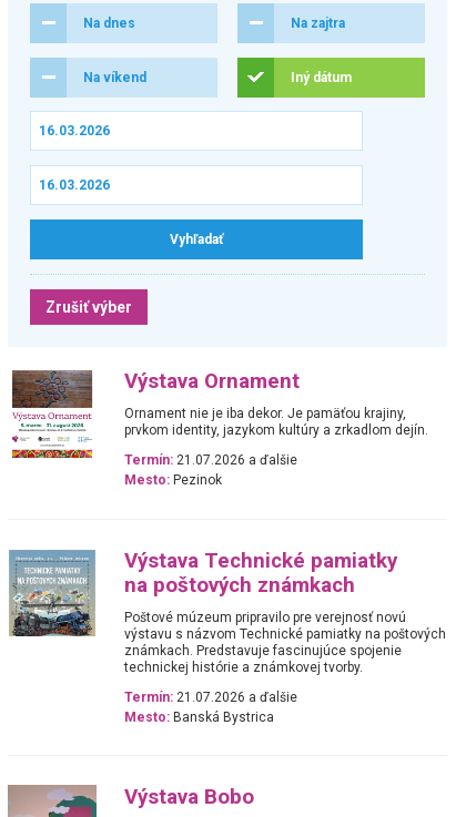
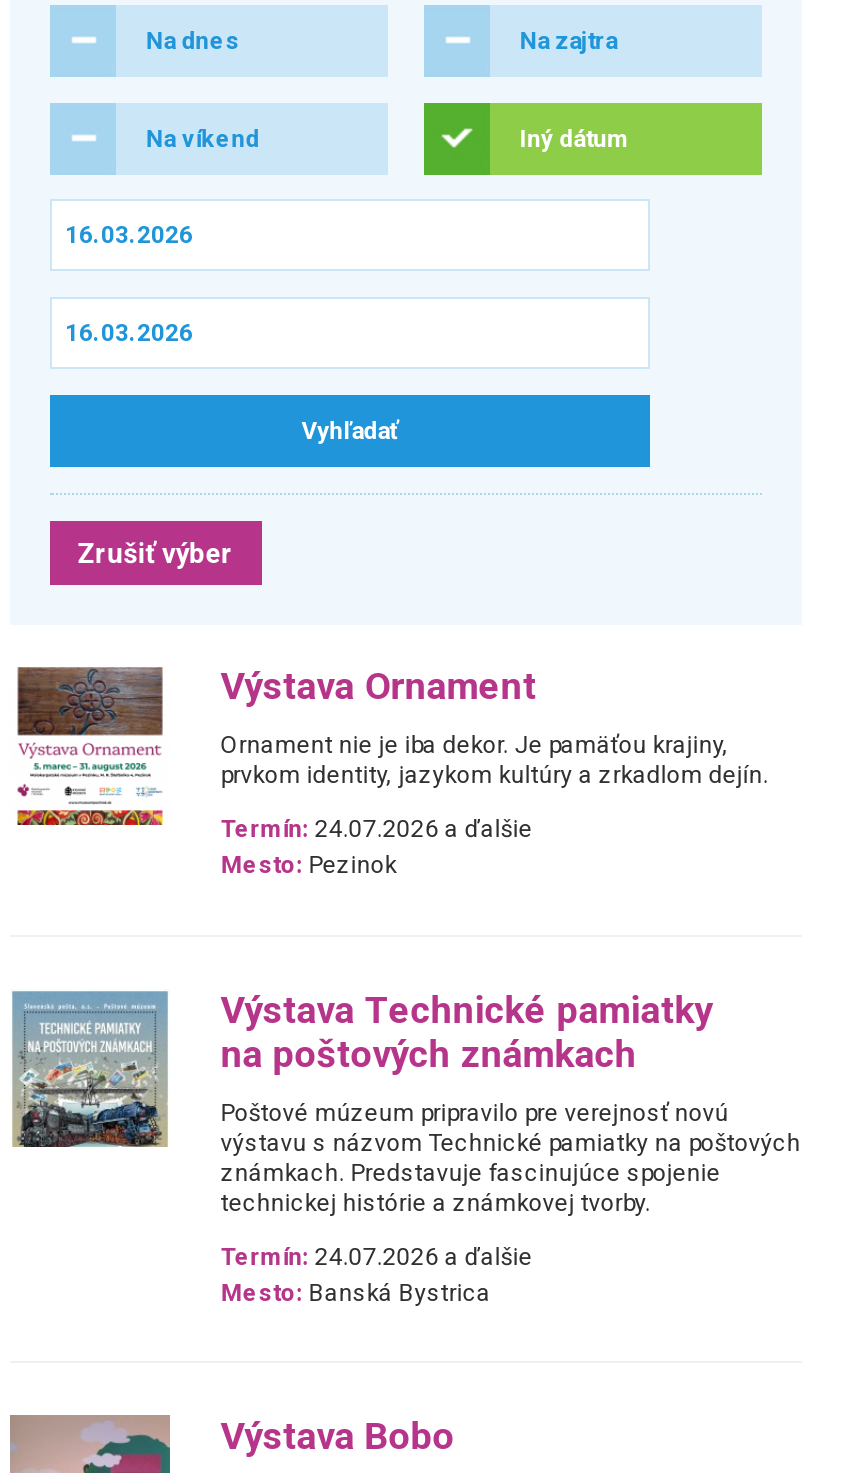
[125,452,298,468] Termín: 21.07.2026 a ďalšie -> [221,815,533,843] Termín: 24.07.2026 a ďalšie
[125,689,298,705] Termín: 21.07.2026 a ďalšie -> [221,1243,533,1271] Termín: 24.07.2026 a ďalšie

